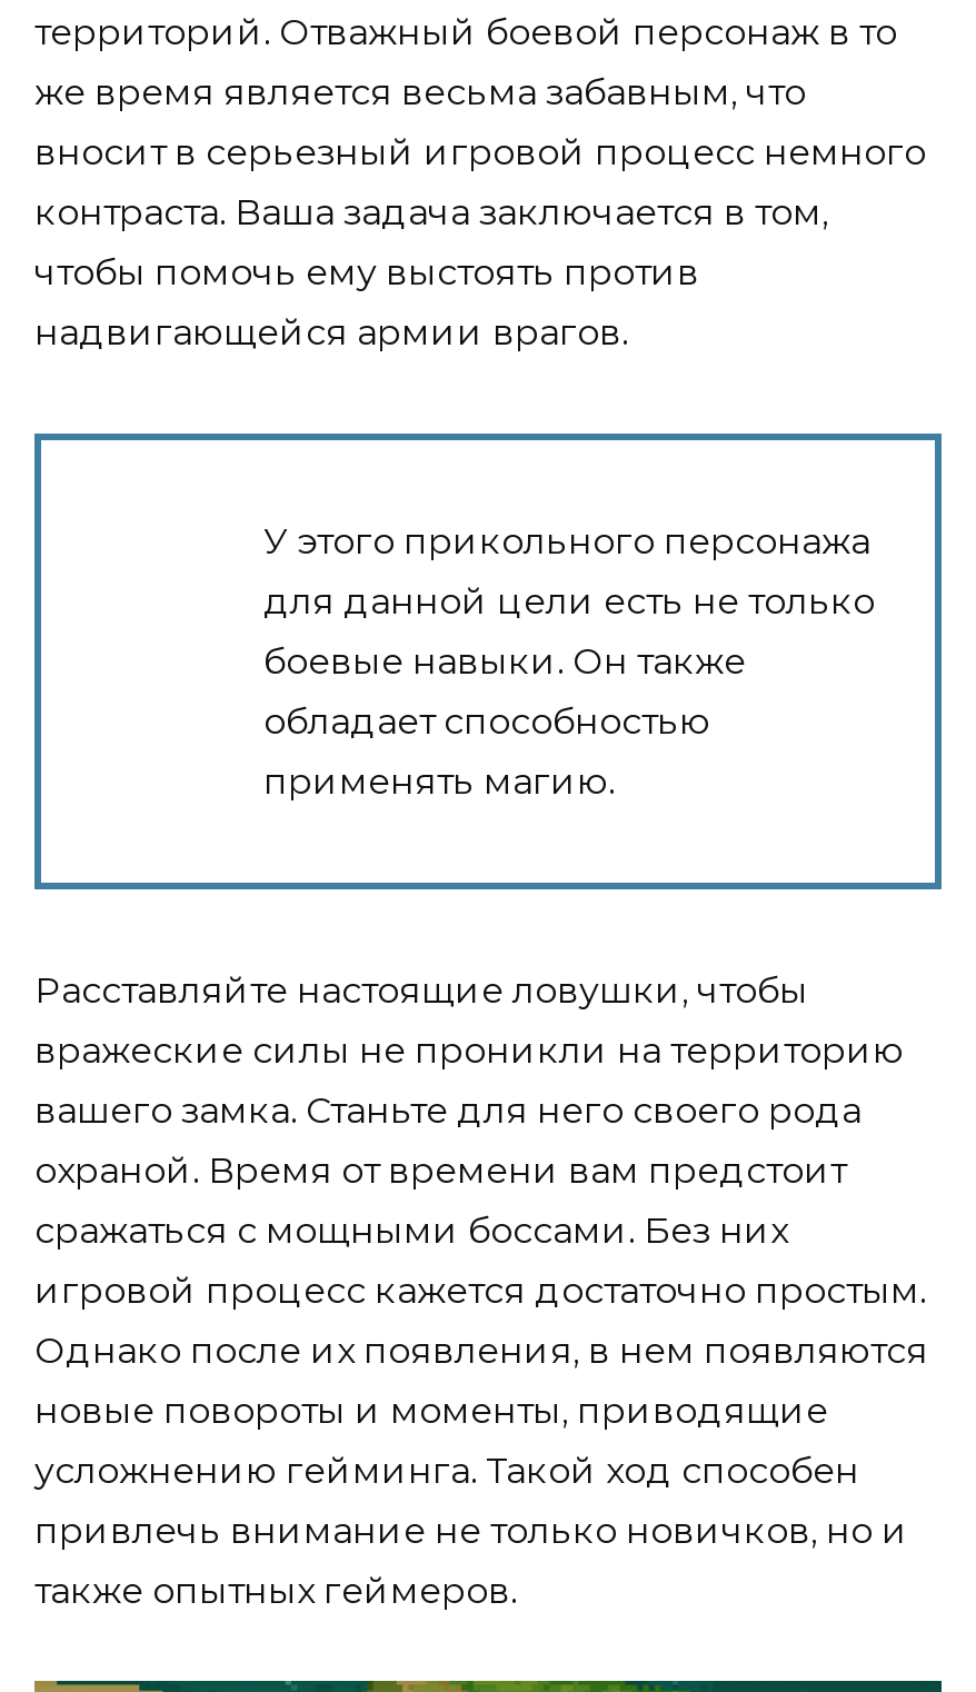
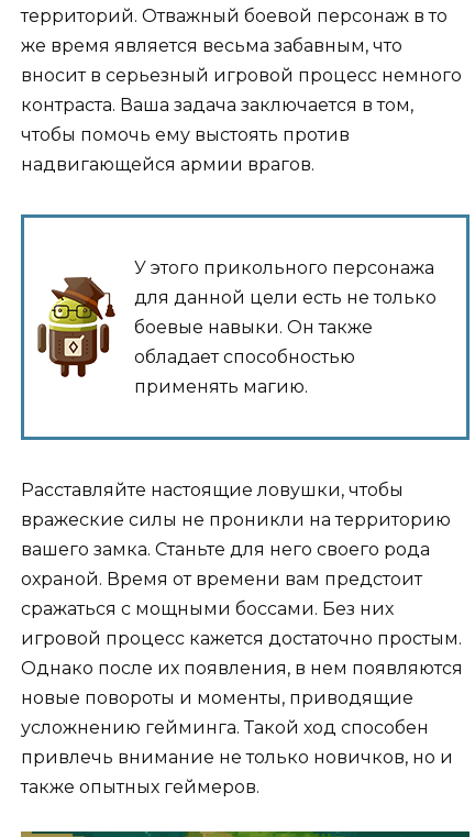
none -> [36,276,117,378] [image]

